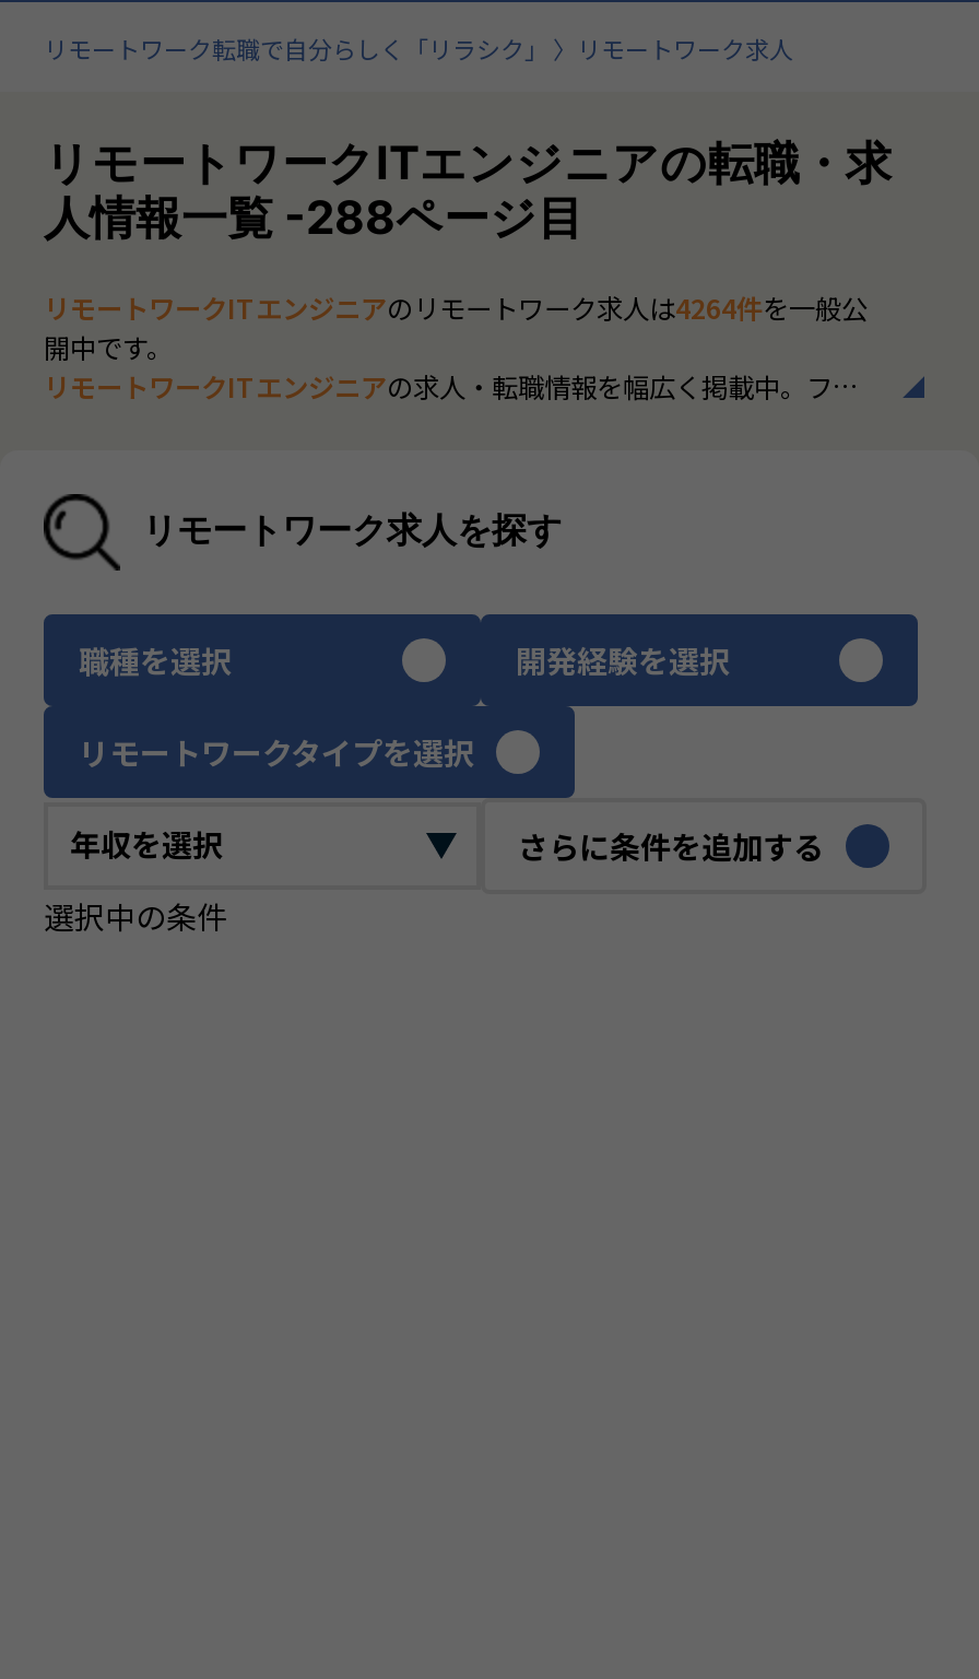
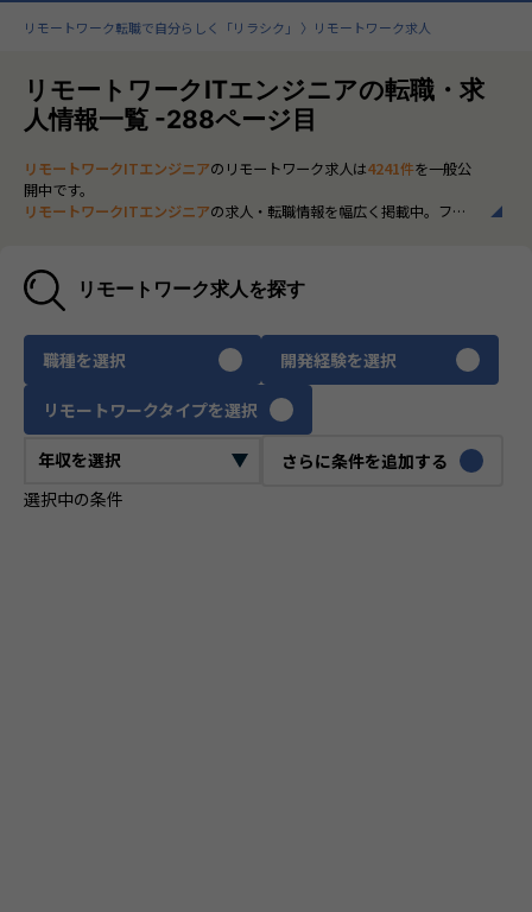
[44,288,868,327] リモートワークITエンジニアのリモートワーク求人は4264件を一般公 -> [24,158,471,179] リモートワークITエンジニアのリモートワーク求人は4241件を一般公

